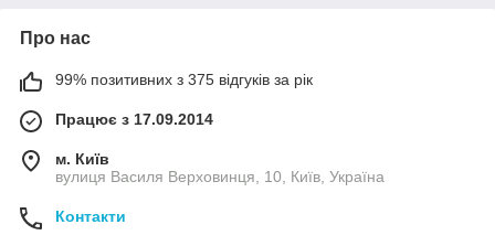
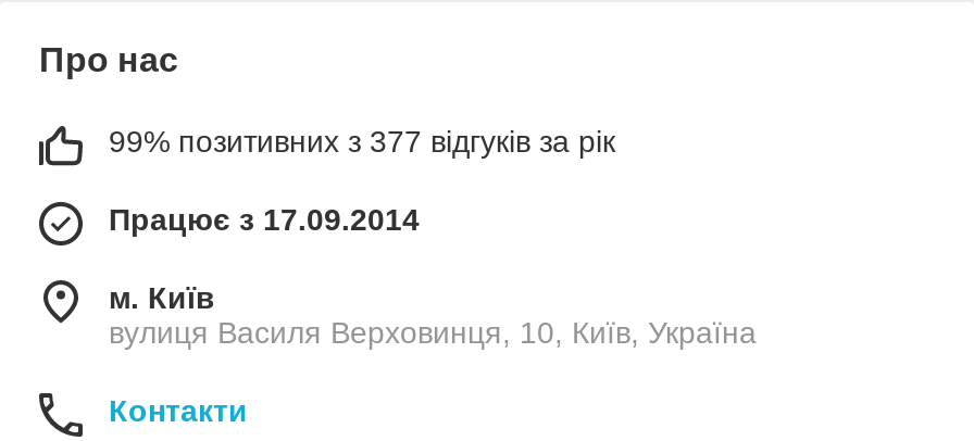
[55,71,313,89] 99% позитивних з 375 відгуків за рік -> [109,125,615,159] 99% позитивних з 377 відгуків за рік

